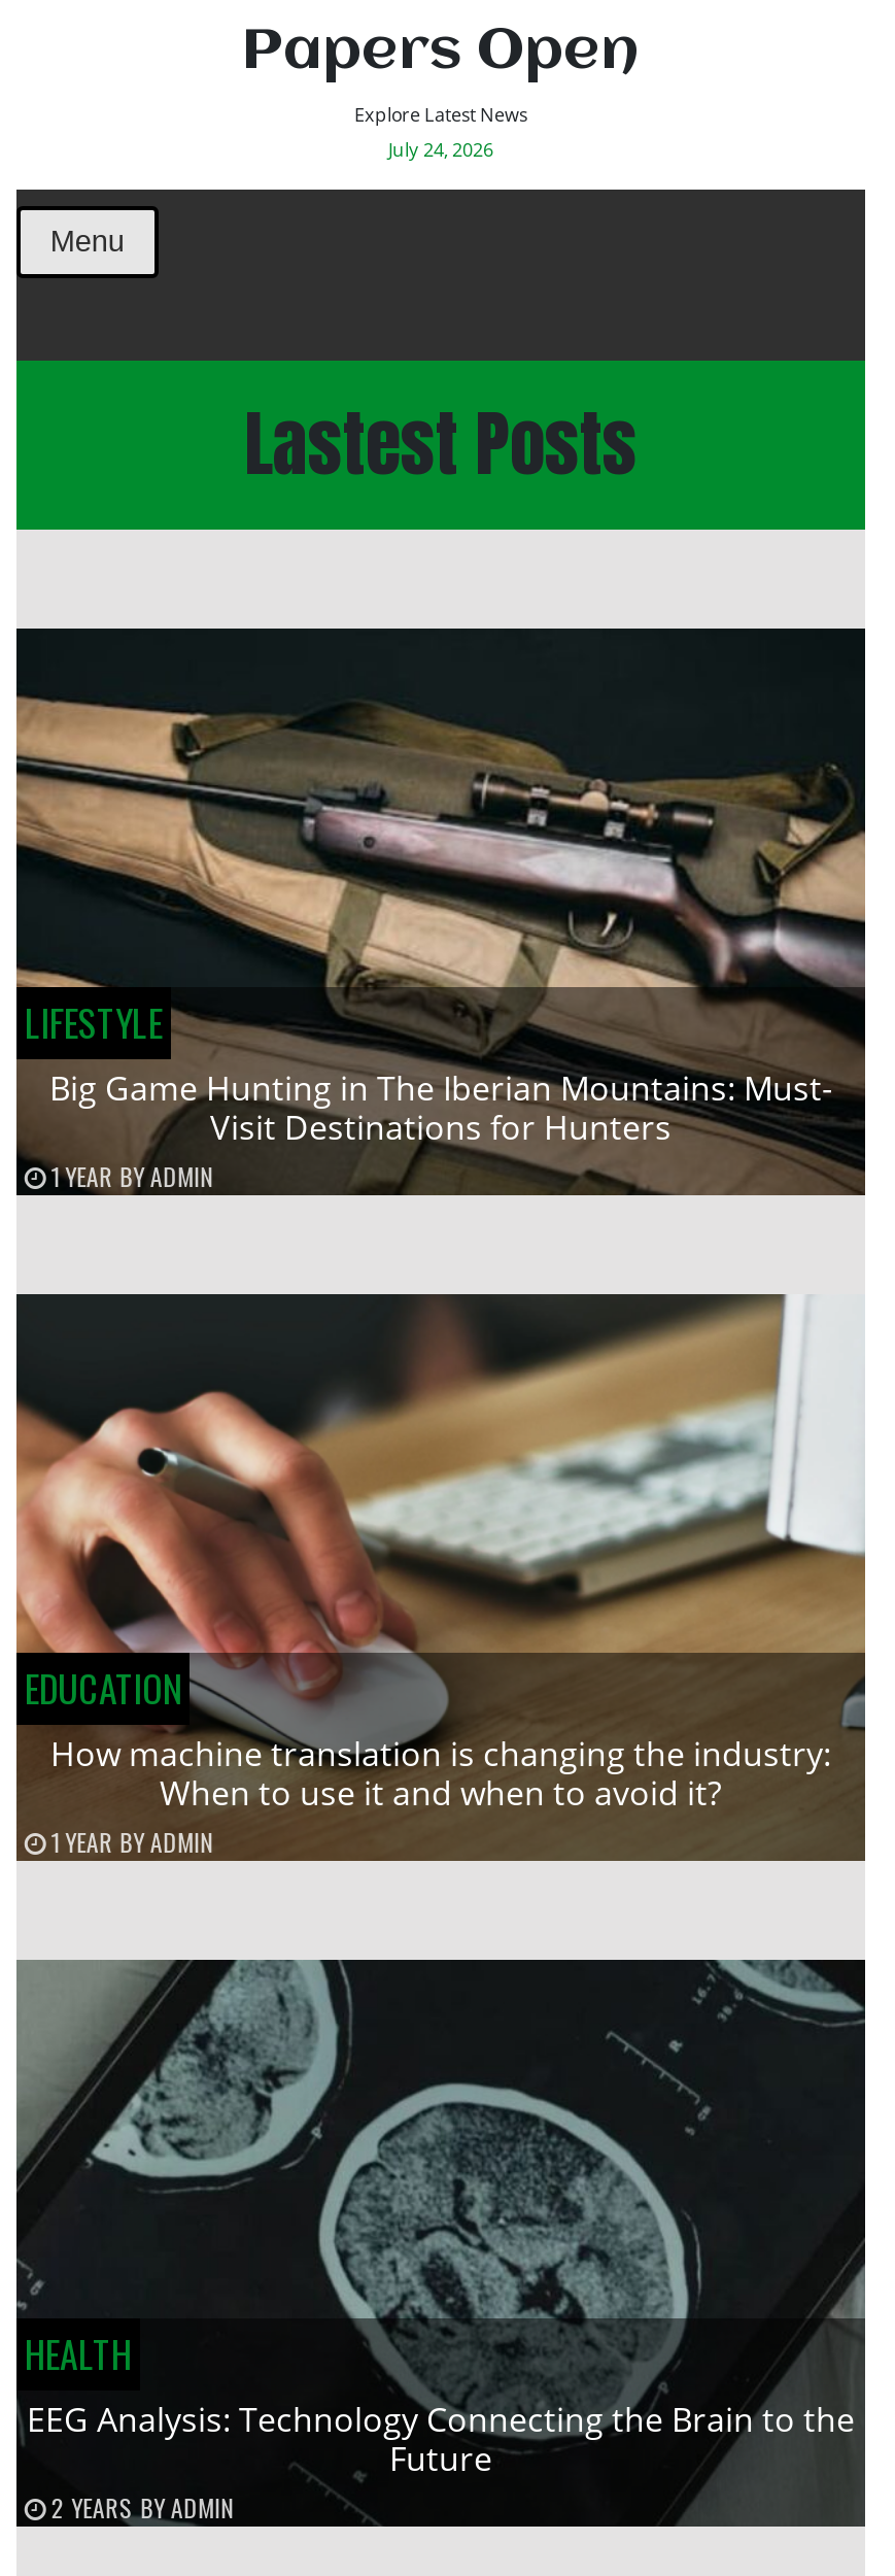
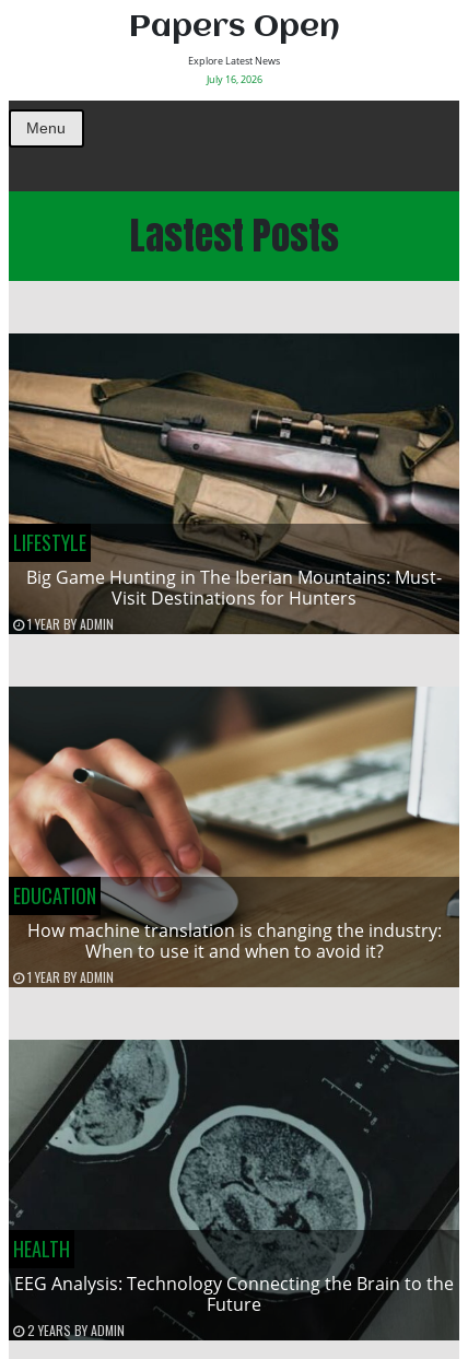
[388,136,493,163] July 24, 2026 -> [206,72,262,86] July 16, 2026

